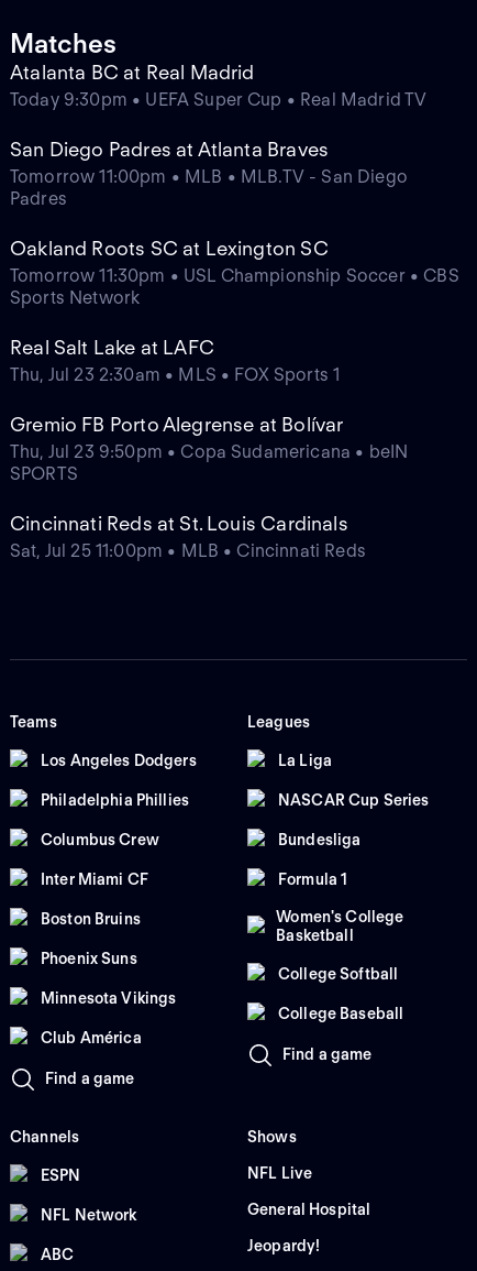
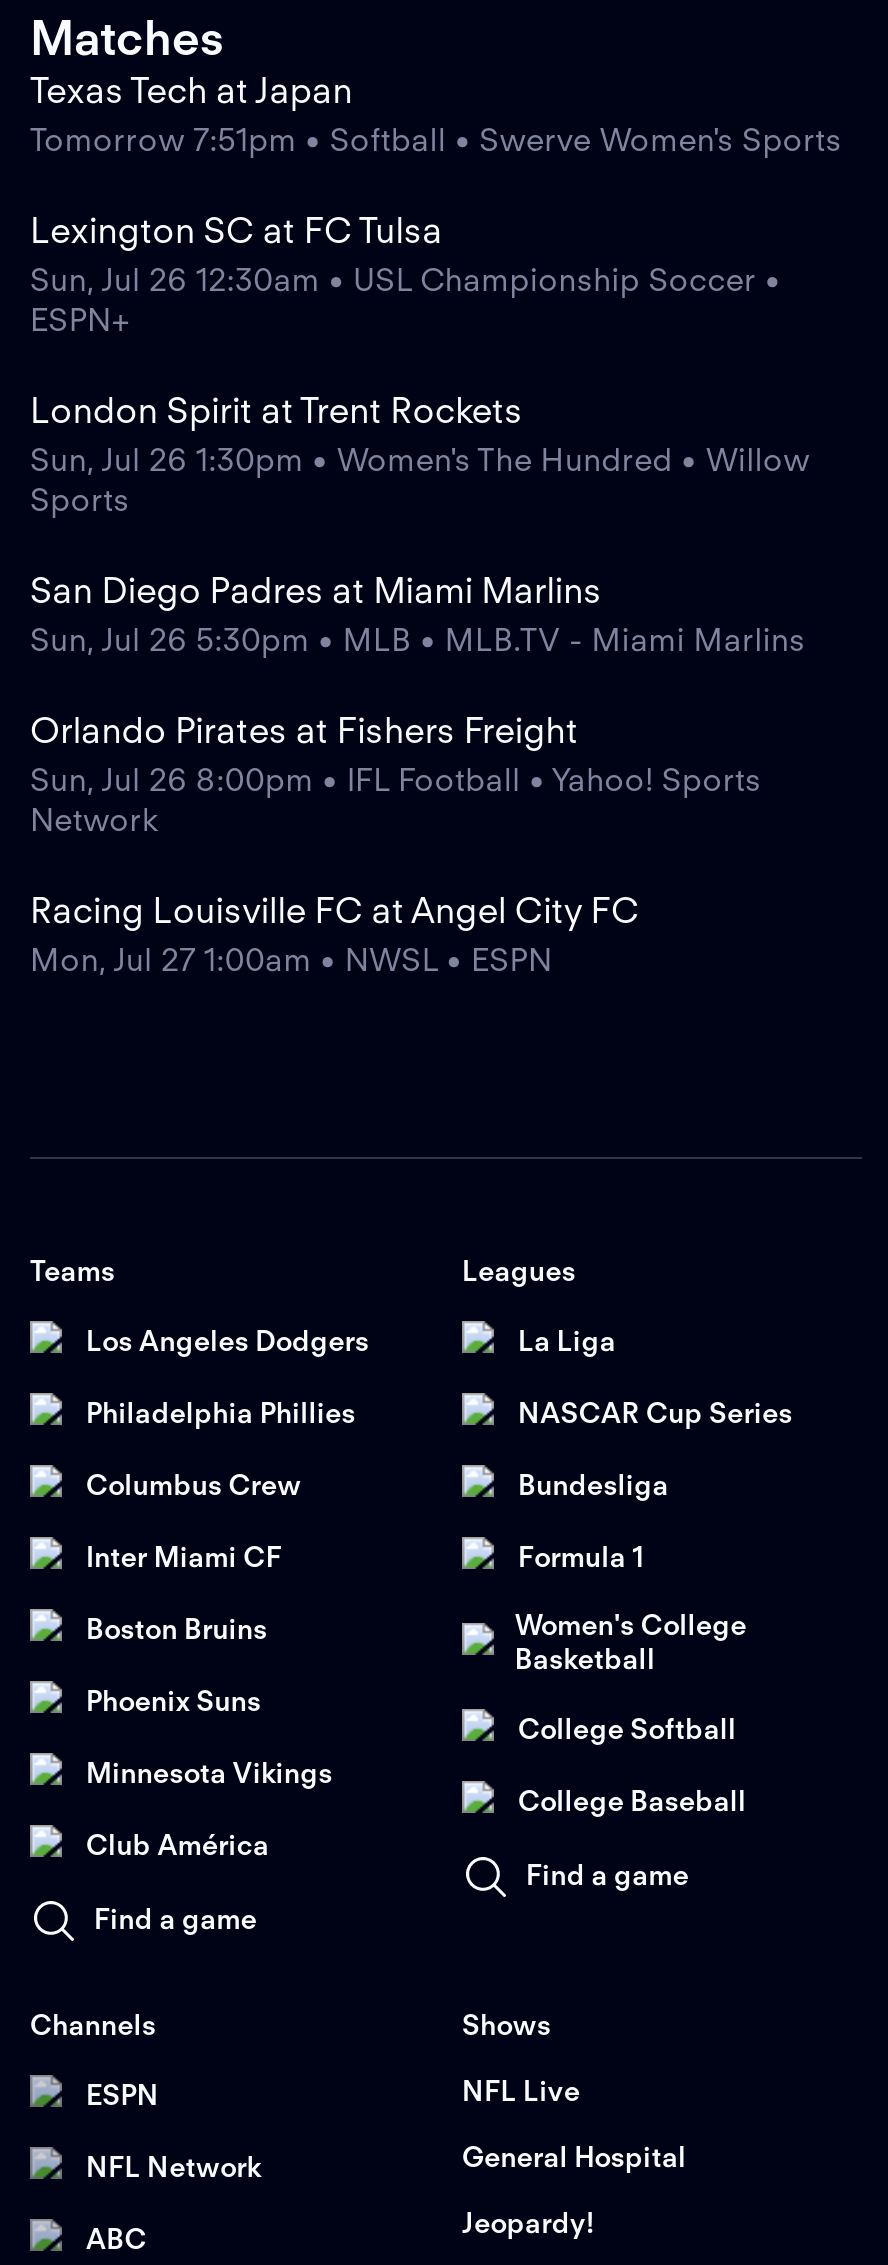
[10,61,427,110] Atalanta BC at Real Madrid | Today 9:30pm • UEFA Super Cup • Real Madrid TV -> [30,69,842,159] Texas Tech at Japan | Tomorrow 7:51pm • Softball • Swerve Women's Sports
[10,138,408,209] San Diego Padres at Atlanta Braves | Tomorrow 11:00pm • MLB • MLB.TV - San Diego | Padres -> [30,209,781,339] Lexington SC at FC Tulsa | Sun, Jul 26 12:30am • USL Championship Soccer • | ESPN+
[10,237,459,308] Oakland Roots SC at Lexington SC | Tomorrow 11:30pm • USL Championship Soccer • CBS | Sports Network -> [30,389,810,519] London Spirit at Trent Rockets | Sun, Jul 26 1:30pm • Women's The Hundred • Willow | Sports
[10,336,340,385] Real Salt Lake at LAFC | Thu, Jul 23 2:30am • MLS • FOX Sports 1 -> [30,569,806,659] San Diego Padres at Miami Marlins | Sun, Jul 26 5:30pm • MLB • MLB.TV - Miami Marlins
[10,413,408,484] Gremio FB Porto Alegrense at Bolívar | Thu, Jul 23 9:50pm • Copa Sudamericana • beIN | SPORTS -> [30,709,762,839] Orlando Pirates at Fishers Freight | Sun, Jul 26 8:00pm • IFL Football • Yahoo! Sports | Network
[10,512,366,561] Cincinnati Reds at St. Louis Cardinals | Sat, Jul 25 11:00pm • MLB • Cincinnati Reds -> [30,889,639,979] Racing Louisville FC at Angel City FC | Mon, Jul 27 1:00am • NWSL • ESPN

